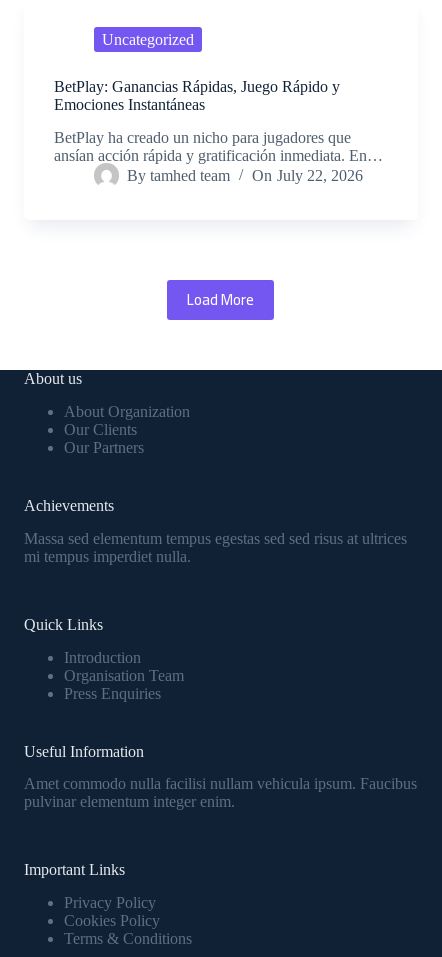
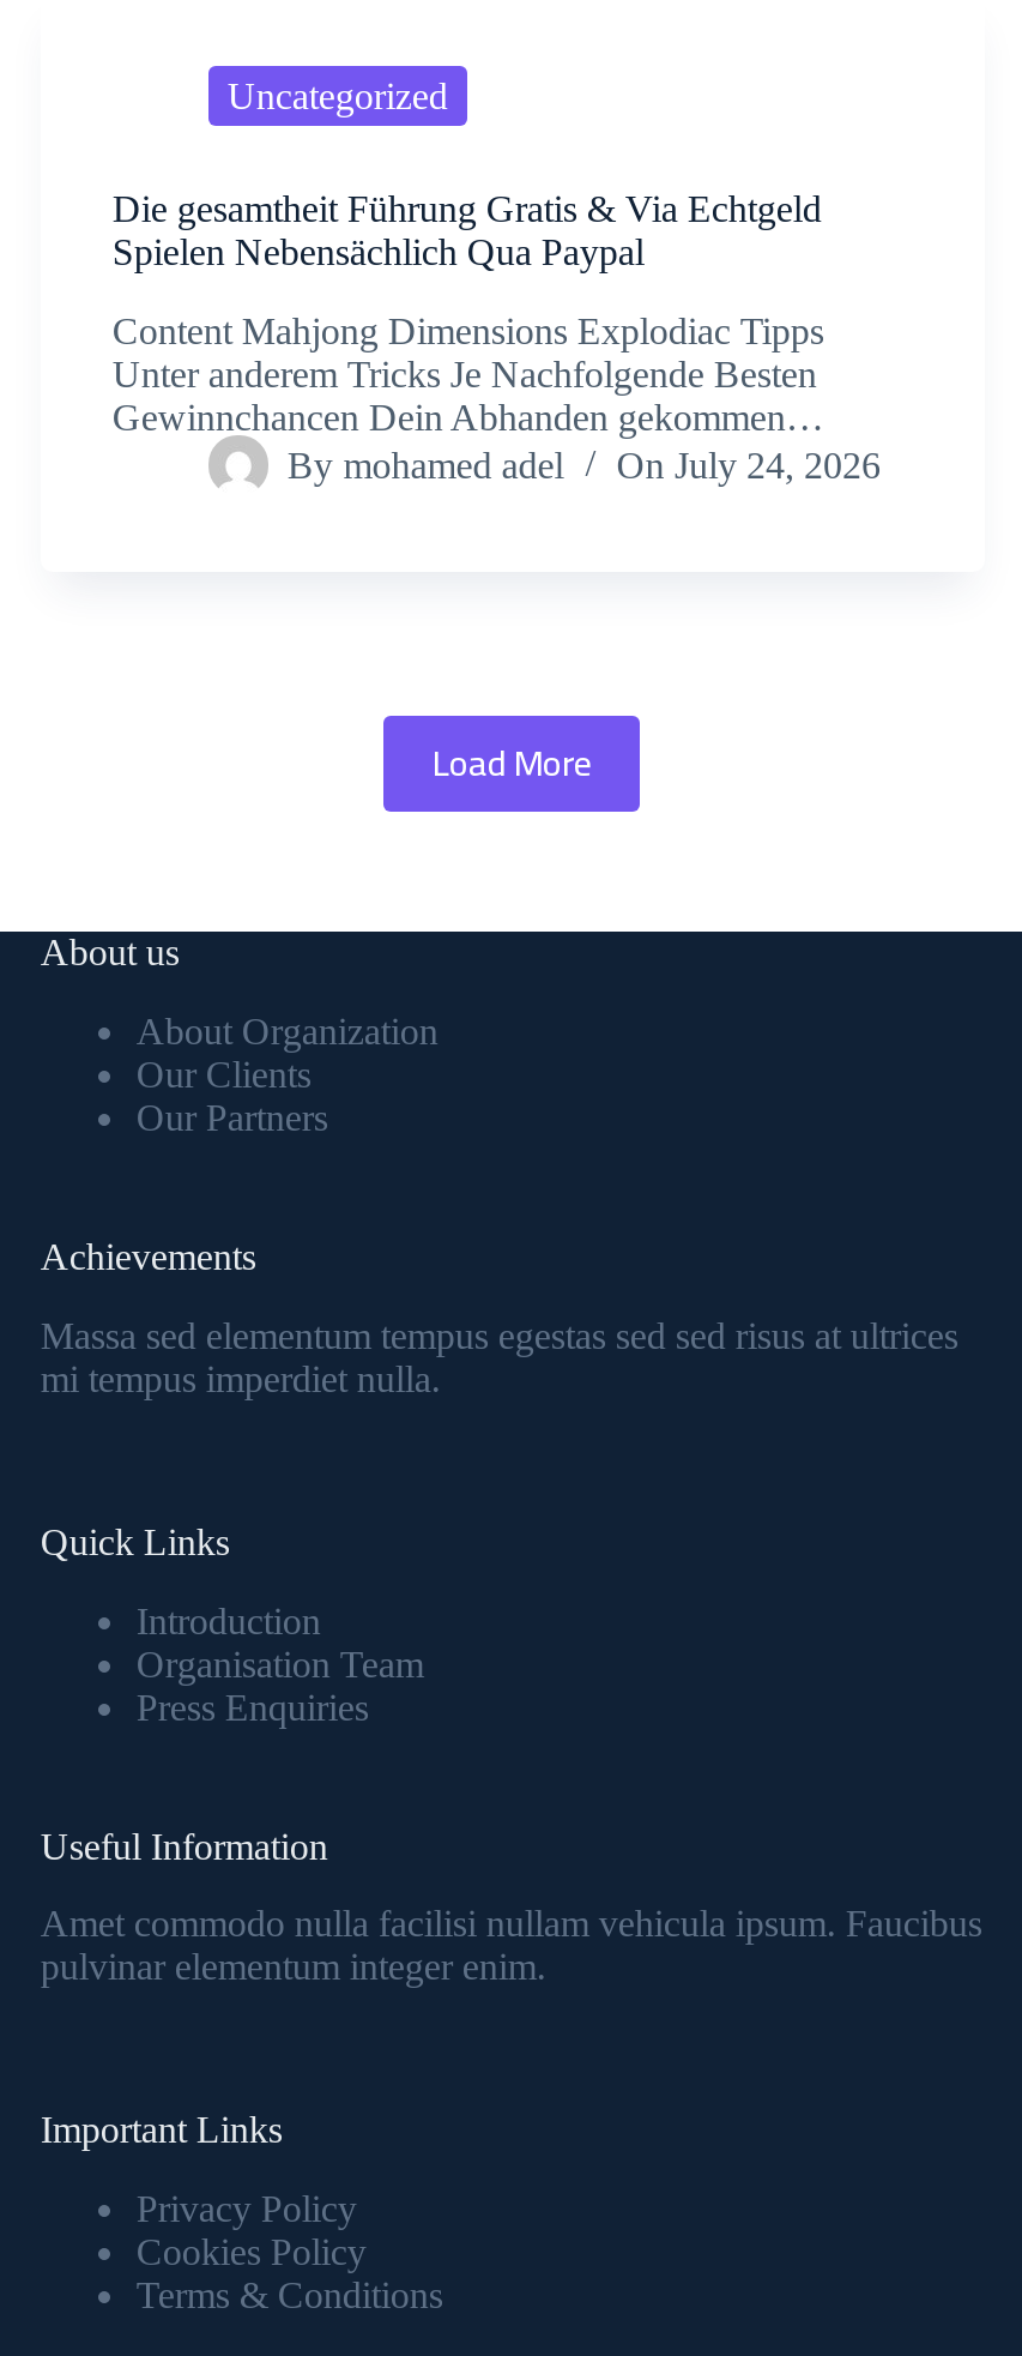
[54,78,340,113] BetPlay: Ganancias Rápidas, Juego Rápido y | Emociones Instantáneas -> [112,189,822,273] Die gesamtheit Führung Gratis & Via Echtgeld | Spielen Nebensächlich Qua Paypal
[54,129,383,184] BetPlay ha creado un nicho para jugadores que | ansían acción rápida y gratificación inmediata. En… | By tamhed team | On July 22, 2026 -> [112,311,881,486] Content Mahjong Dimensions Explodiac Tipps | Unter anderem Tricks Je Nachfolgende Besten | Gewinnchancen Dein Abhanden gekommen… | By mohamed adel | On July 24, 2026

